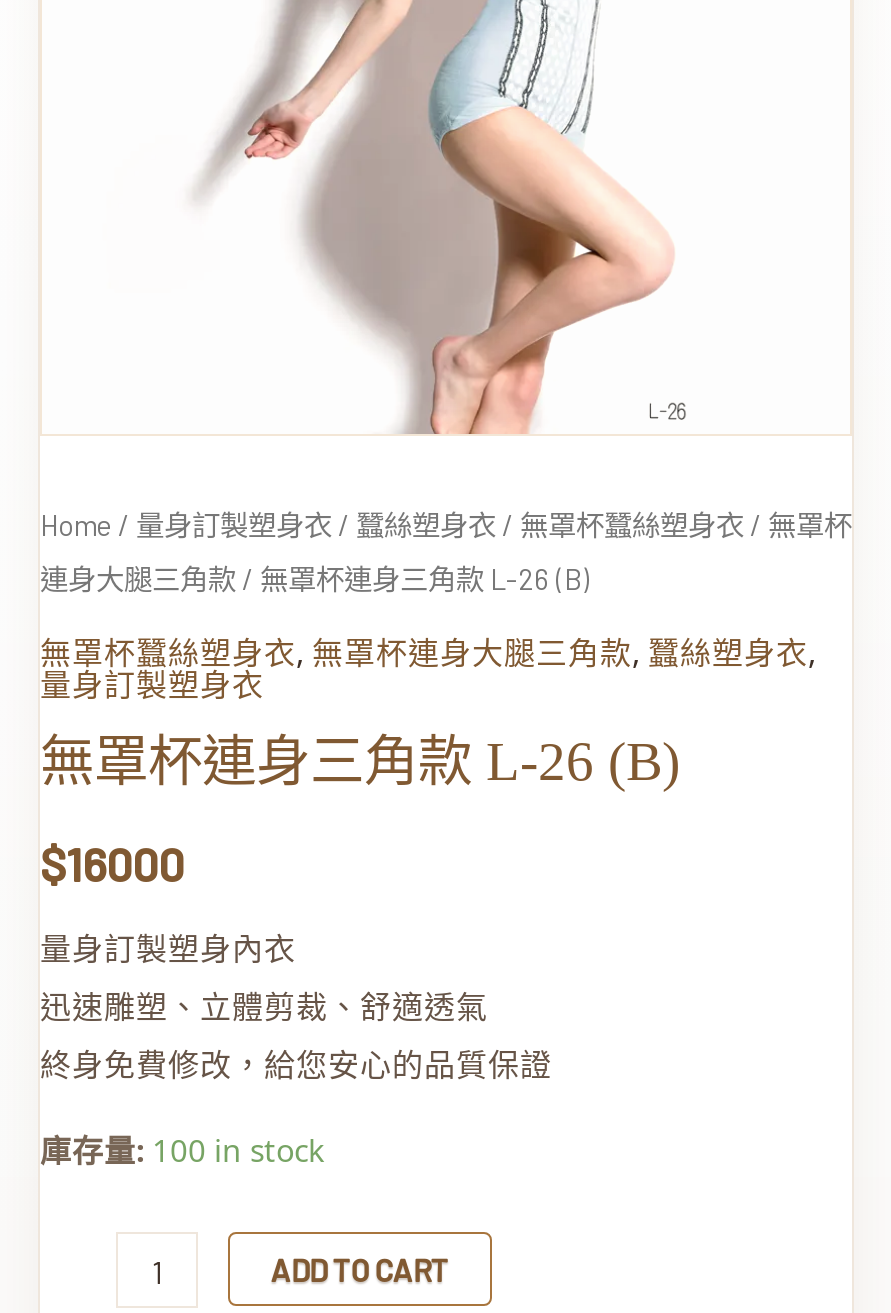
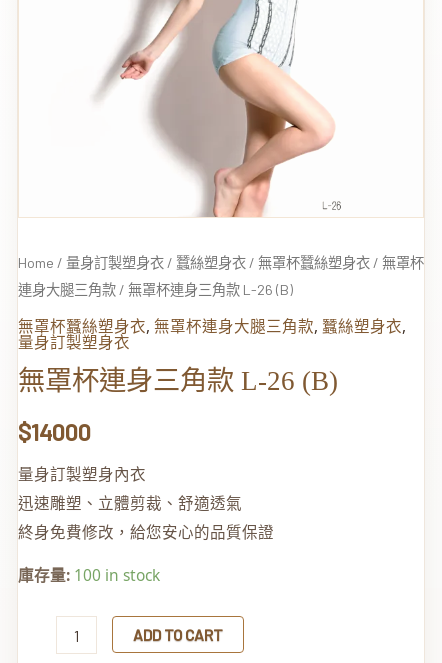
[40,836,184,892] $16000 -> [18,418,91,446] $14000

